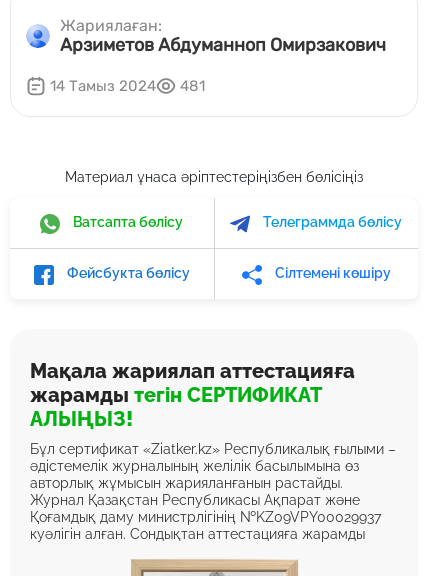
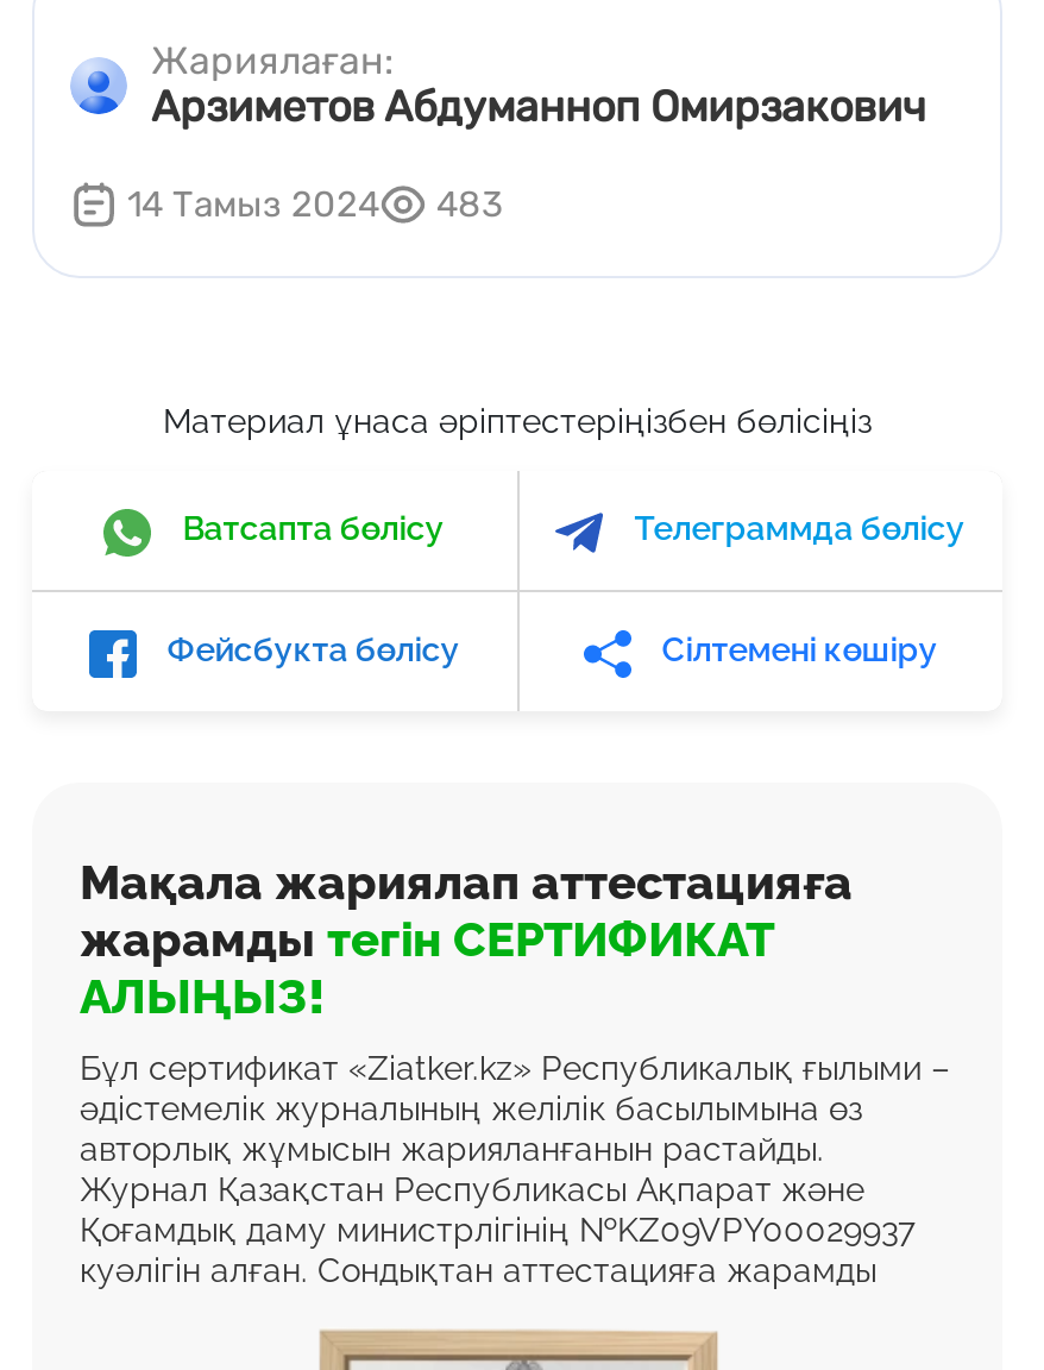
[50,77,205,95] 14 Тамыз 2024 481 -> [127,183,503,226] 14 Тамыз 2024 483

